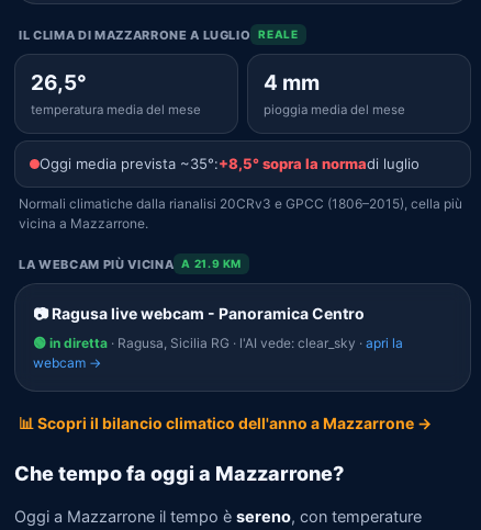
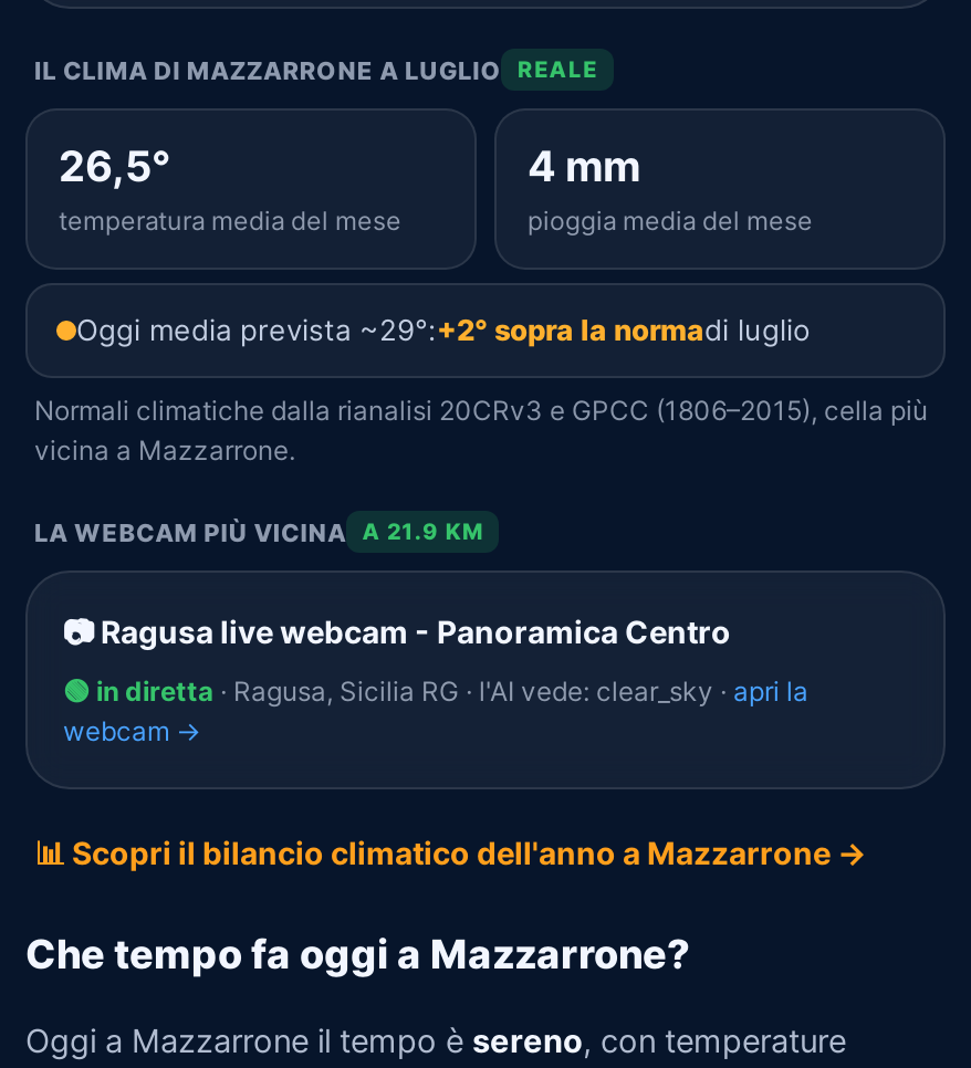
[40,155,420,172] Oggi media prevista ~35°:+8,5° sopra la normadi luglio -> [76,312,811,347] Oggi media prevista ~29°:+2° sopra la normadi luglio

